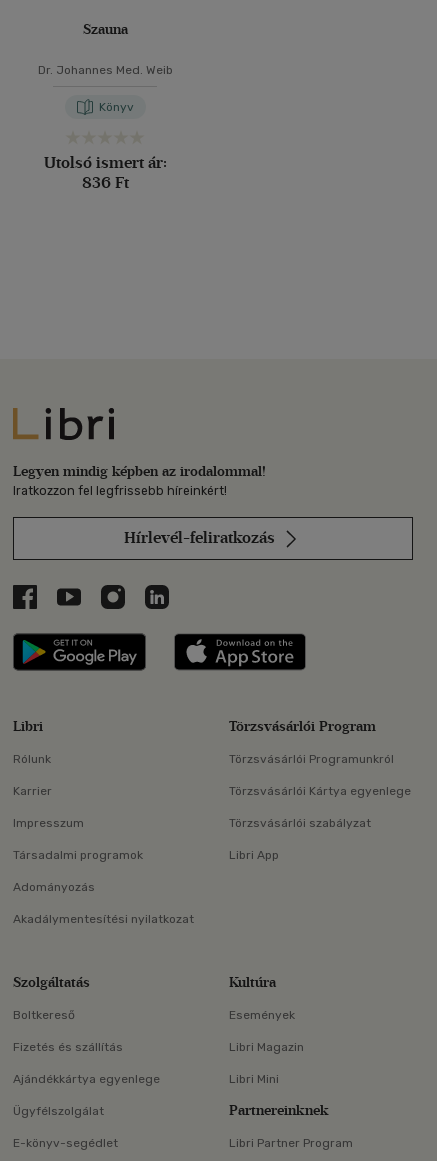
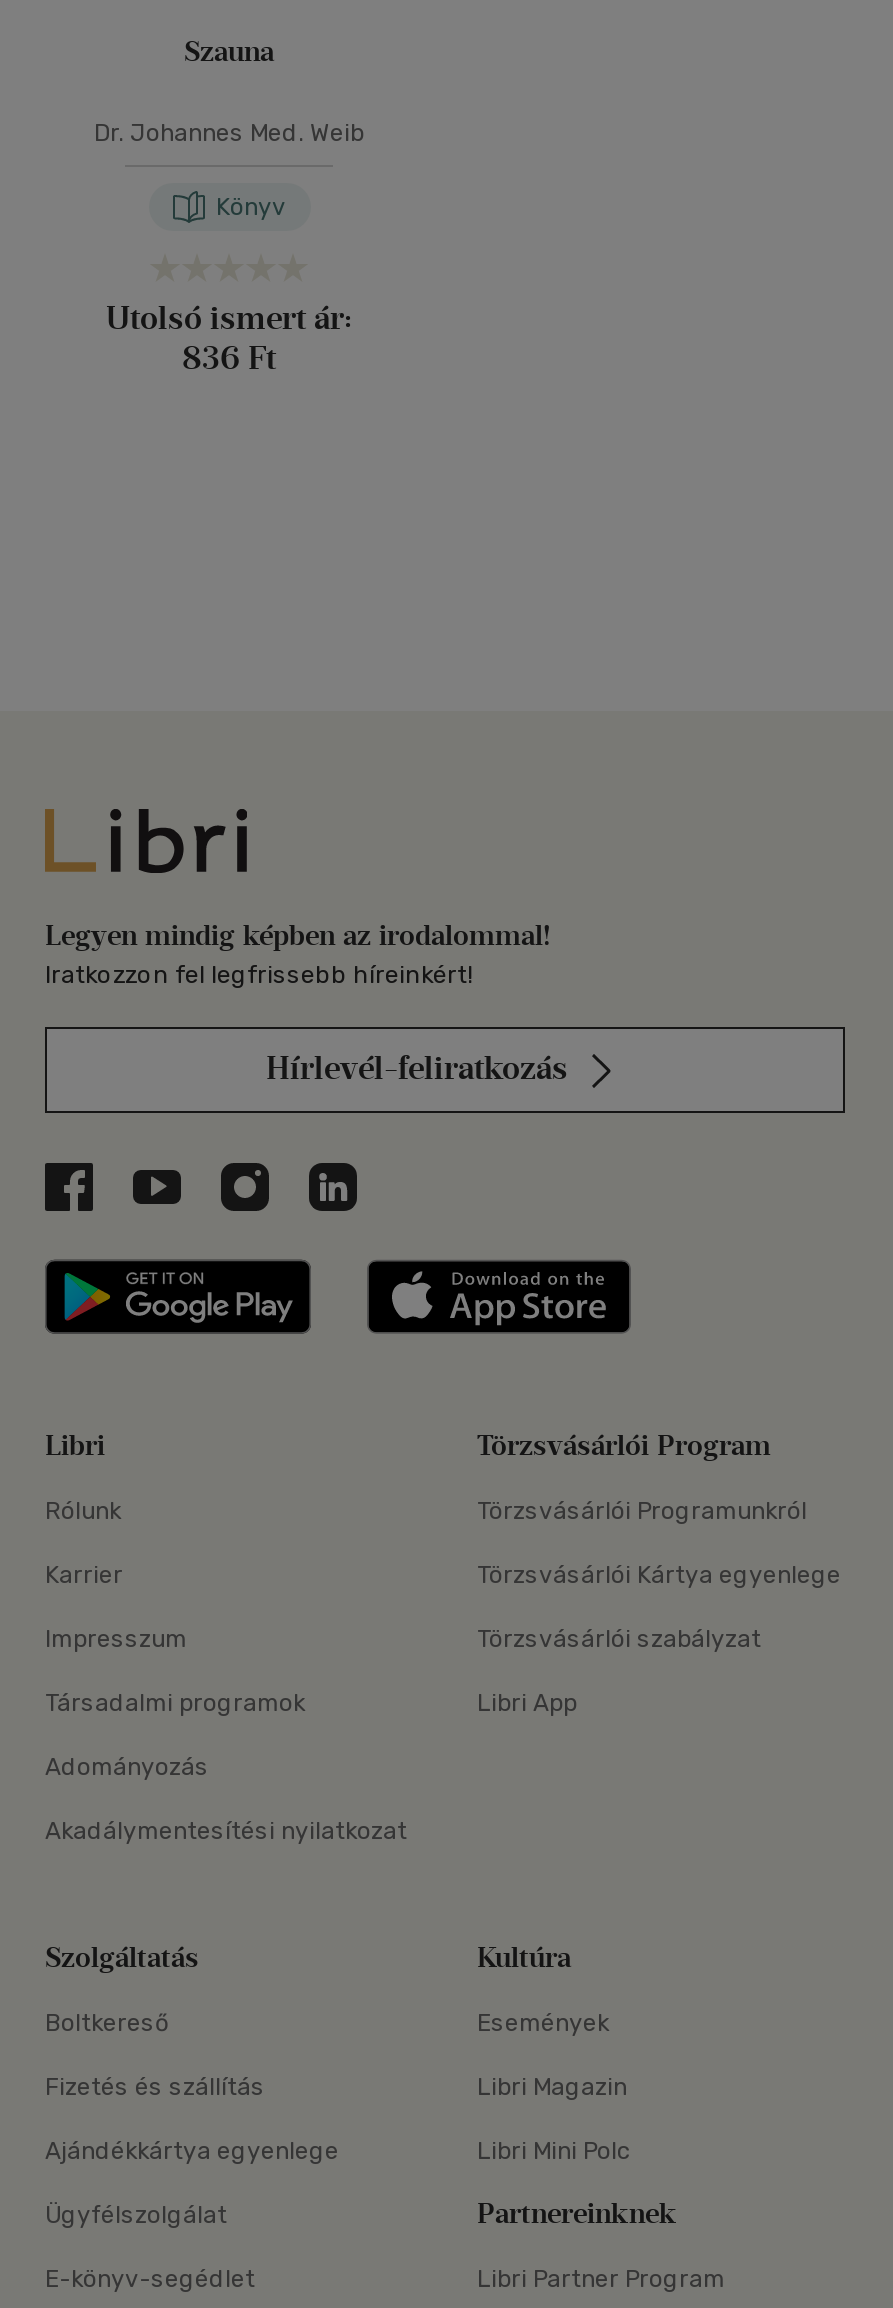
[229,1072,279,1086] Libri Mini -> [477,2137,631,2165] Libri Mini Polc

